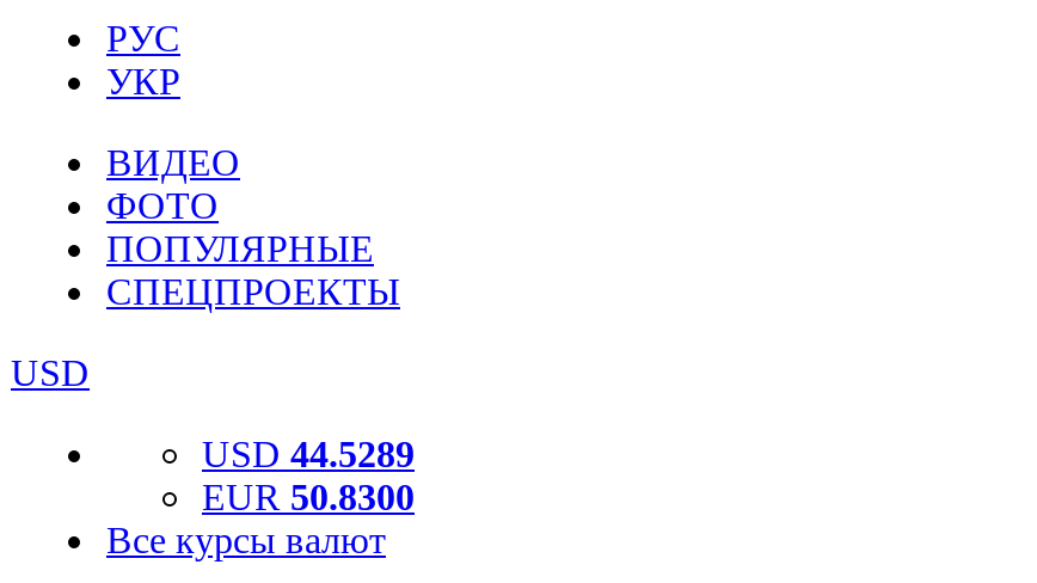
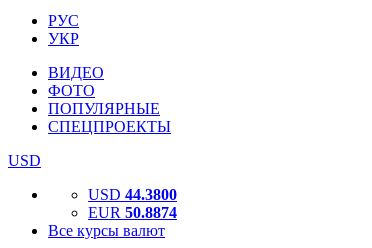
[202,434,415,474] USD 44.5289 -> [88,186,177,203] USD 44.3800
[202,477,415,517] EUR 50.8300 -> [88,204,177,221] EUR 50.8874

